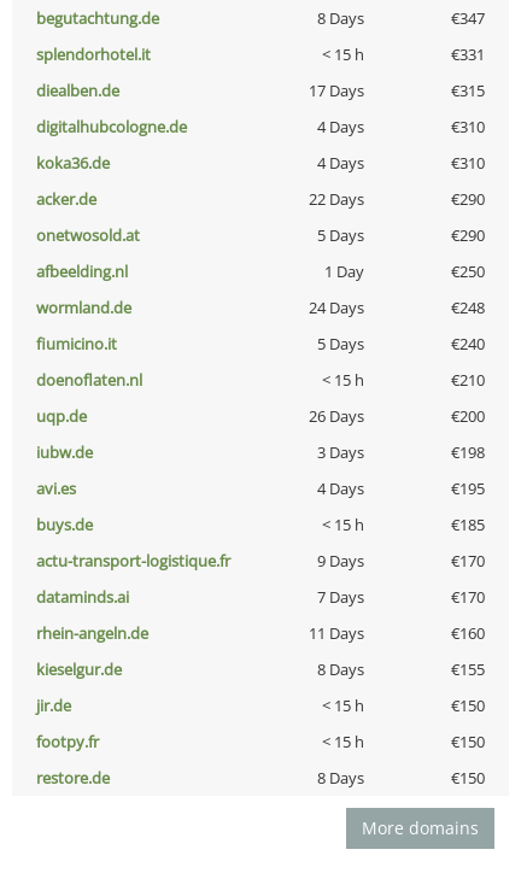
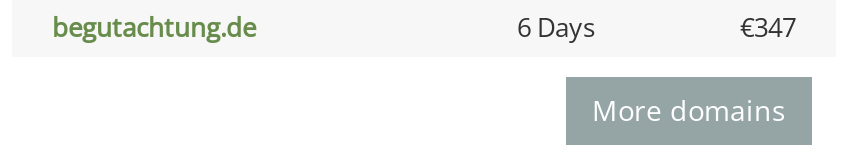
[317,7,364,29] 8 Days -> [517,9,595,45] 6 Days
[36,43,485,789] splendorhotel.it | < 15 h | €331 | diealben.de | 17 Days | €315 | digitalhubcologne.de | 4 Days | €310 | koka36.de | 4 Days | €310 | acker.de | 22 Days | €290 | onetwosold.at | 5 Days | €290 | afbeelding.nl | 1 Day | €250 | wormland.de | 24 Days | €248 | fiumicino.it | 5 Days | €240 | doenoflaten.nl | < 15 h | €210 | uqp.de | 26 Days | €200 | iubw.de | 3 Days | €198 | avi.es | 4 Days | €195 | buys.de | < 15 h | €185 | actu-transport-logistique.fr | 9 Days | €170 | dataminds.ai | 7 Days | €170 | rhein-angeln.de | 11 Days | €160 | kieselgur.de | 8 Days | €155 | jir.de | < 15 h | €150 | footpy.fr | < 15 h | €150 | restore.de | 8 Days | €150 -> none

